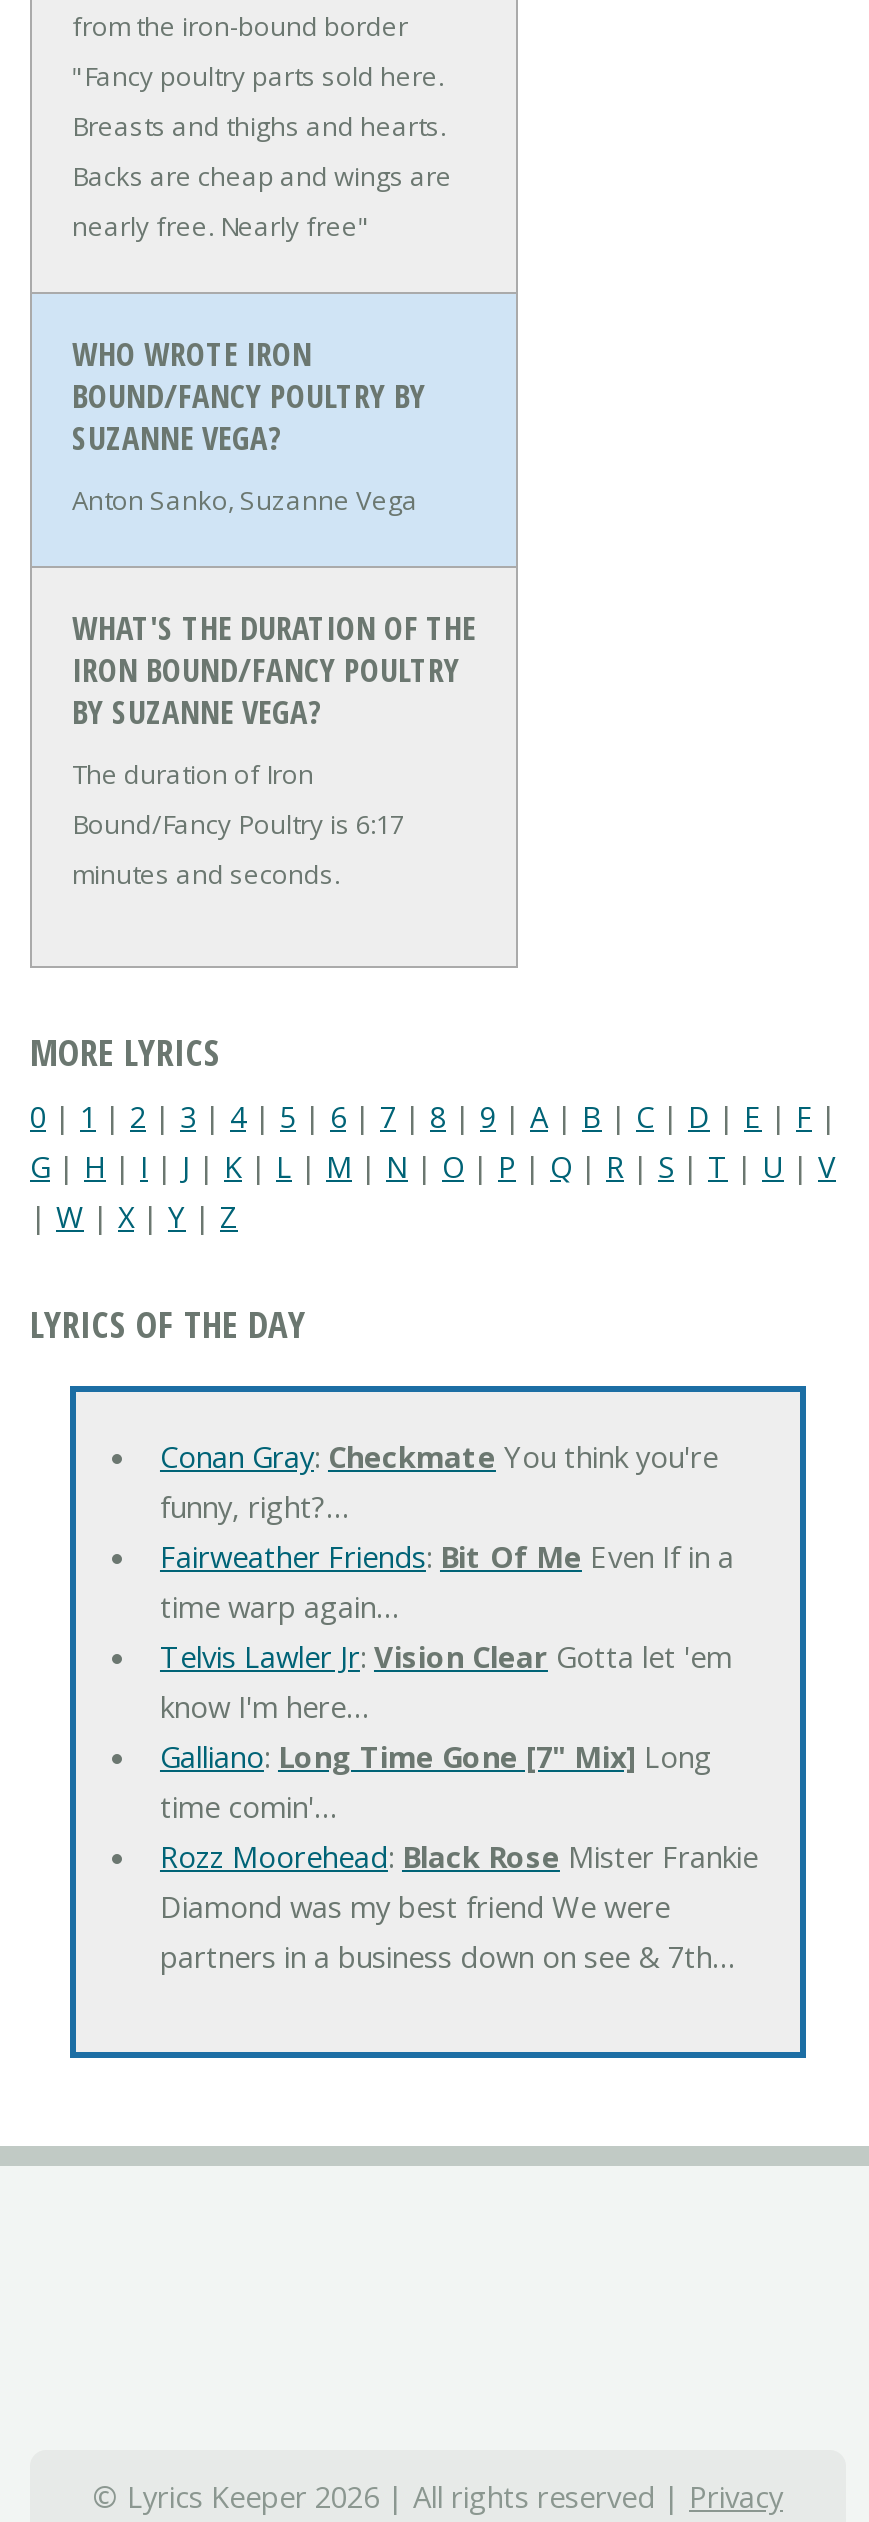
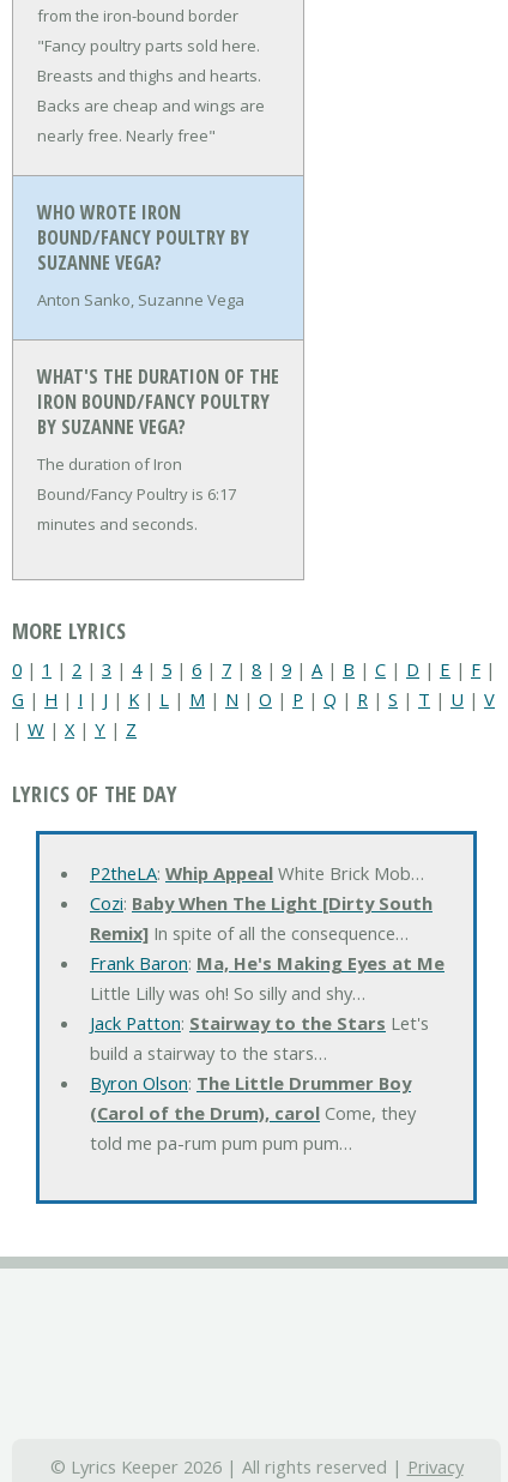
[160,1436,758,1976] Conan Gray: Checkmate You think you're | funny, right?… | Fairweather Friends: Bit Of Me Even If in a | time warp again… | Telvis Lawler Jr: Vision Clear Gotta let 'em | know I'm here… | Galliano: Long Time Gone [7" Mix] Long | time comin'… | Rozz Moorehead: Black Rose Mister Frankie | Diamond was my best friend We were | partners in a business down on see & 7th… -> [90,861,444,1155] P2theLA: Whip Appeal White Brick Mob… | Cozi: Baby When The Light [Dirty South | Remix] In spite of all the consequence… | Frank Baron: Ma, He's Making Eyes at Me | Little Lilly was oh! So silly and shy… | Jack Patton: Stairway to the Stars Let's | build a stairway to the stars… | Byron Olson: The Little Drummer Boy | (Carol of the Drum), carol Come, they | told me pa-rum pum pum pum…

